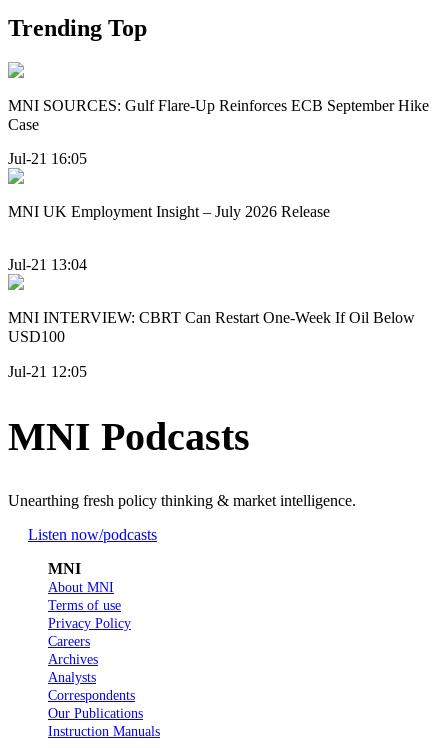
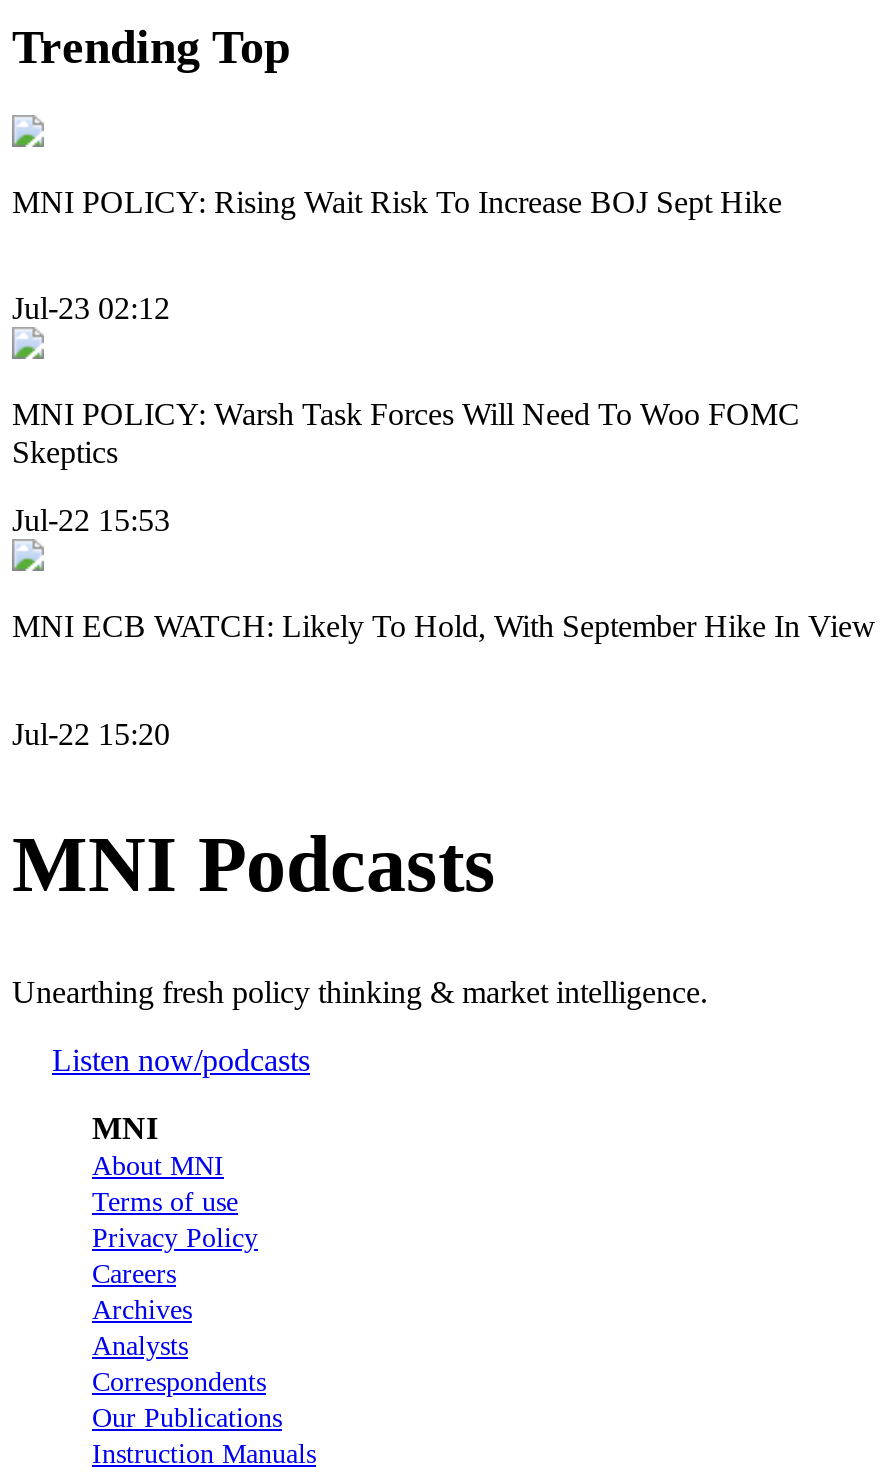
[8,97,429,133] MNI SOURCES: Gulf Flare-Up Reinforces ECB September Hike | Case -> [12,184,782,218] MNI POLICY: Rising Wait Risk To Increase BOJ Sept Hike
[8,150,87,167] Jul-21 16:05 -> [12,291,170,325] Jul-23 02:12
[8,203,330,220] MNI UK Employment Insight – July 2026 Release -> [12,397,800,469] MNI POLICY: Warsh Task Forces Will Need To Woo FOMC | Skeptics
[8,256,87,273] Jul-21 13:04 -> [12,504,170,538] Jul-22 15:53
[8,309,415,345] MNI INTERVIEW: CBRT Can Restart One-Week If Oil Below | USD100 -> [12,610,876,644] MNI ECB WATCH: Likely To Hold, With September Hike In View
[8,363,87,380] Jul-21 12:05 -> [12,717,170,751] Jul-22 15:20

